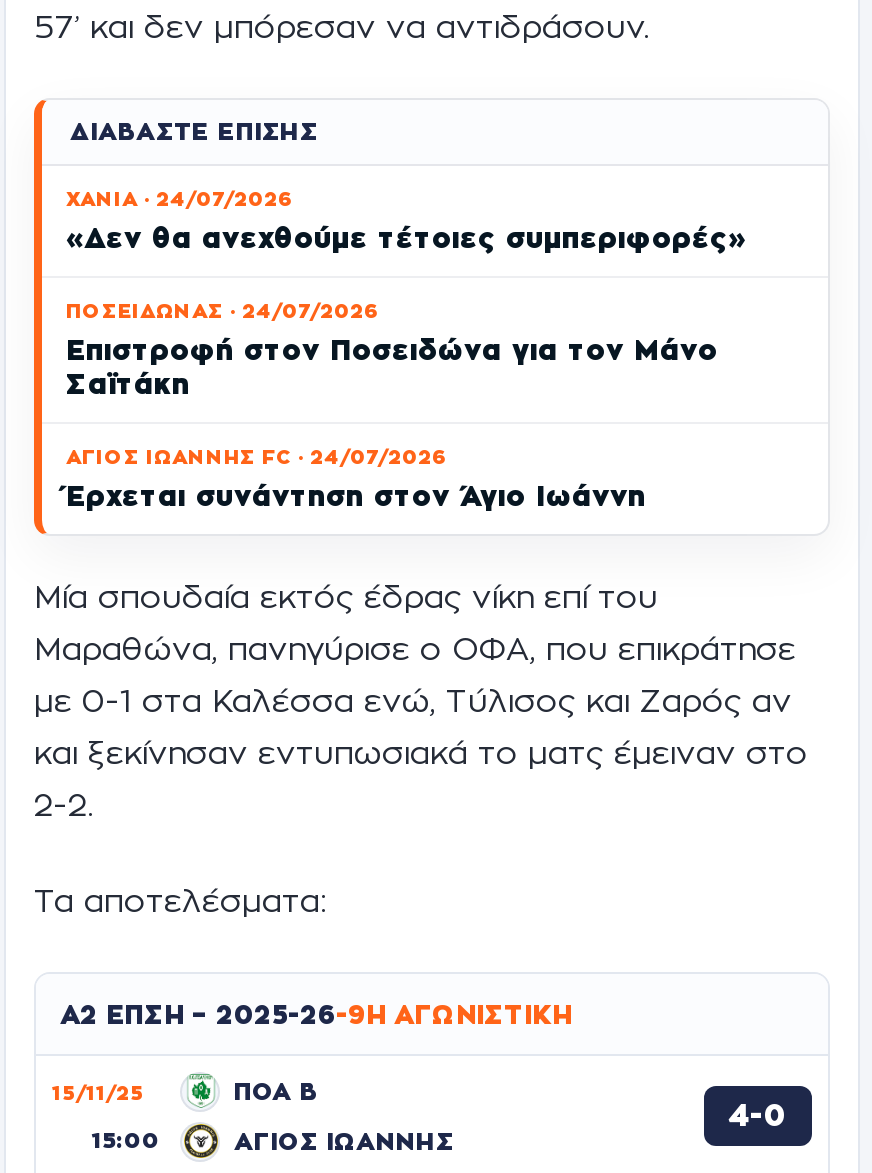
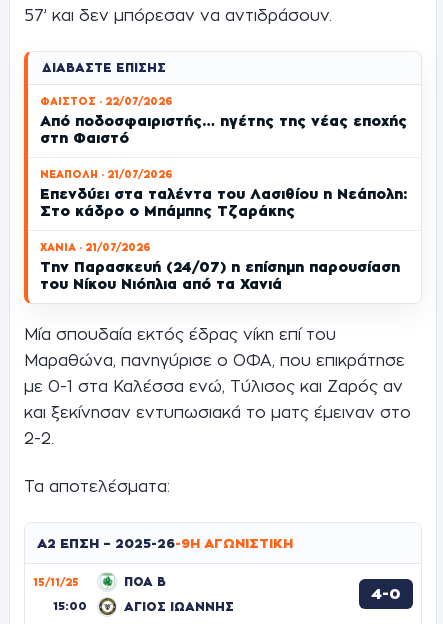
[66,187,746,251] ΧΑΝΙΑ · 24/07/2026 | «Δεν θα ανεχθούμε τέτοιες συμπεριφορές» -> [40,96,407,145] ΦΑΙΣΤΟΣ · 22/07/2026 | Από ποδοσφαιριστής… ηγέτης της νέας εποχής | στη Φαιστό
[66,299,718,397] ΠΟΣΕΙΔΩΝΑΣ · 24/07/2026 | Επιστροφή στον Ποσειδώνα για τον Μάνο | Σαϊτάκη -> [40,169,407,218] ΝΕΑΠΟΛΗ · 21/07/2026 | Επενδύει στα ταλέντα του Λασιθίου η Νεάπολη: | Στο κάδρο ο Μπάμπης Τζαράκης
[66,445,646,509] ΑΓΙΟΣ ΙΩΑΝΝΗΣ FC · 24/07/2026 | Έρχεται συνάντηση στον Άγιο Ιωάννη -> [40,242,400,291] ΧΑΝΙΑ · 21/07/2026 | Την Παρασκευή (24/07) η επίσημη παρουσίαση | του Νίκου Νιόπλια από τα Χανιά

